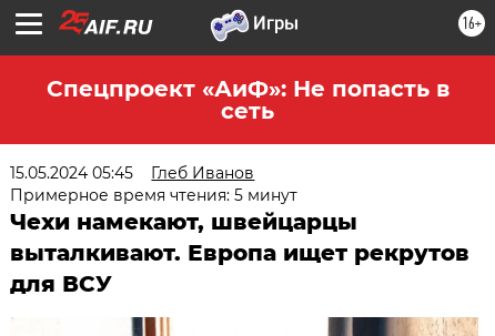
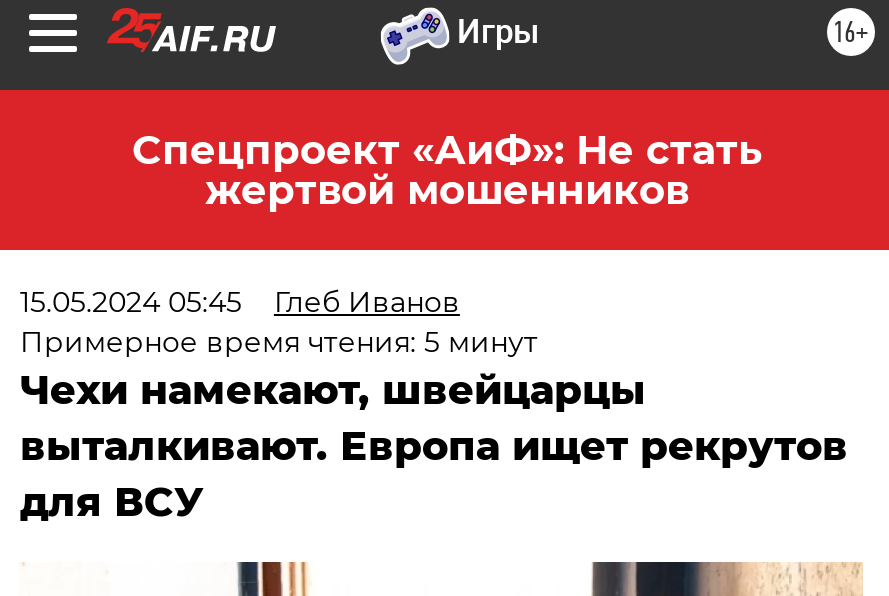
[46,75,449,124] Спецпроект «АиФ»: Не попасть в | сеть -> [132,126,762,214] Спецпроект «АиФ»: Не стать | жертвой мошенников

